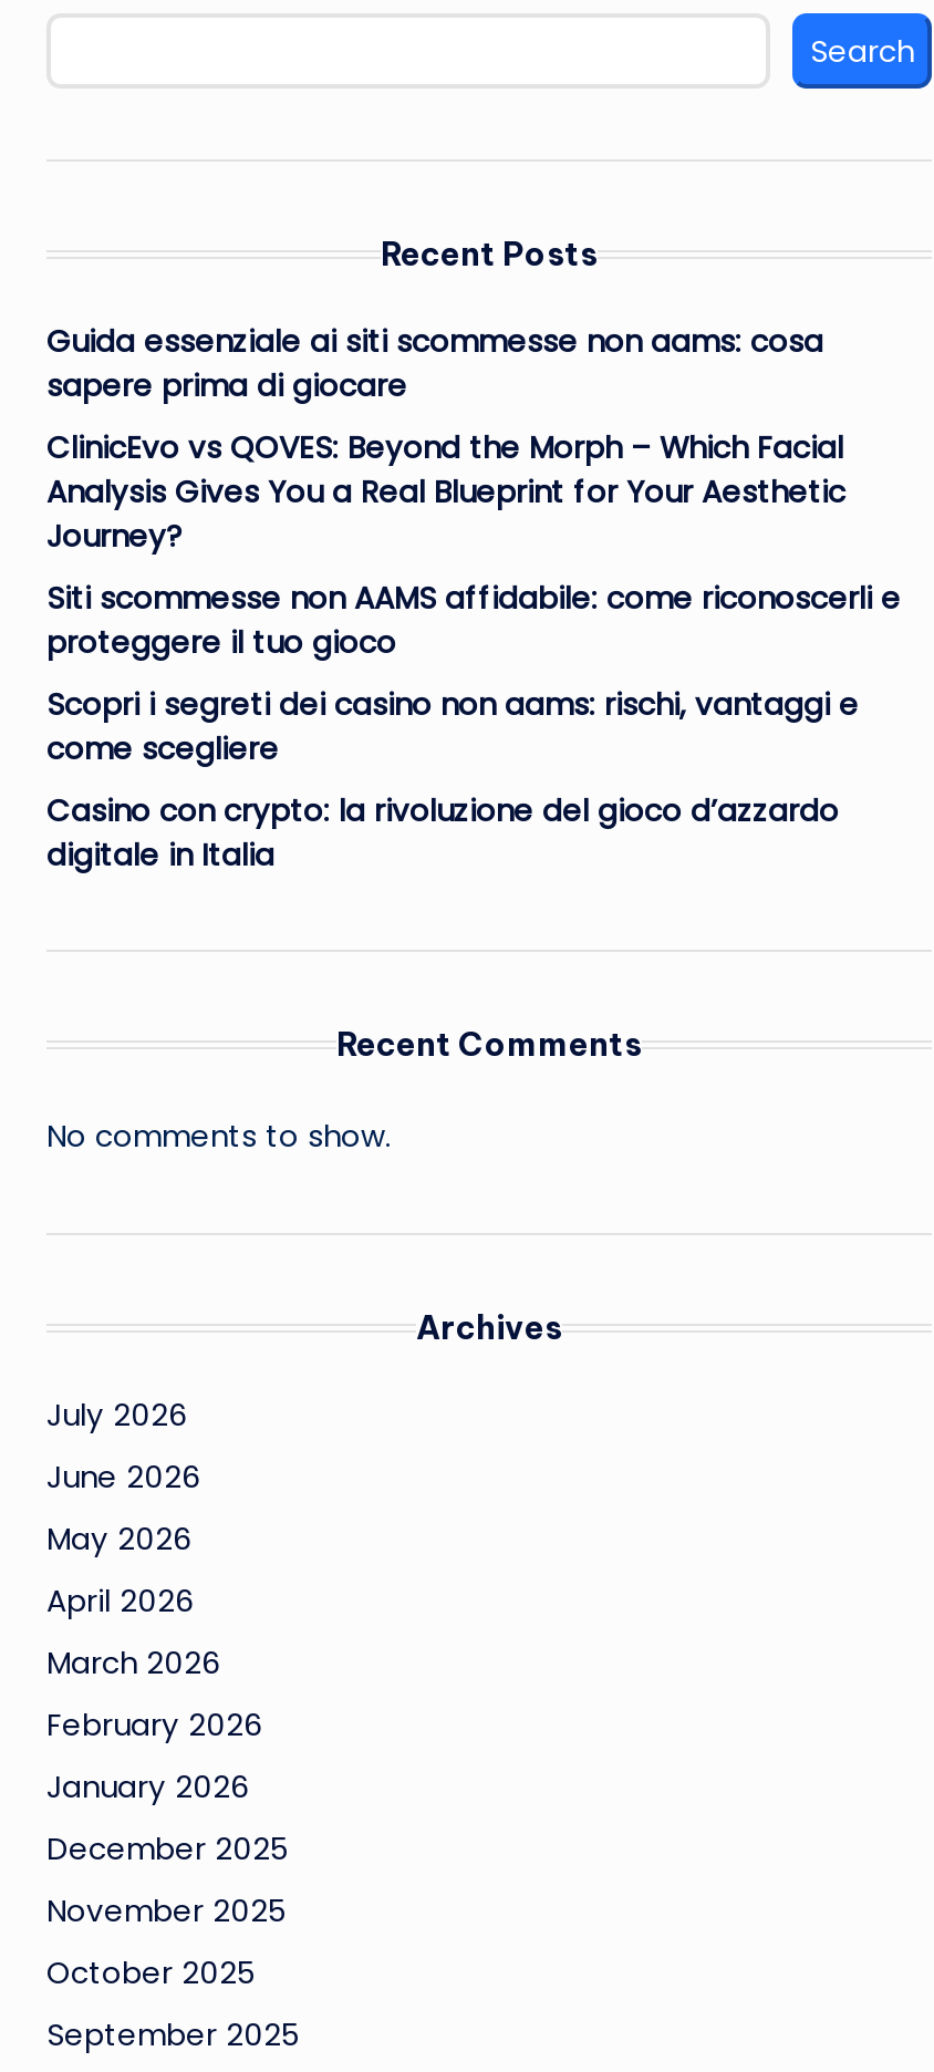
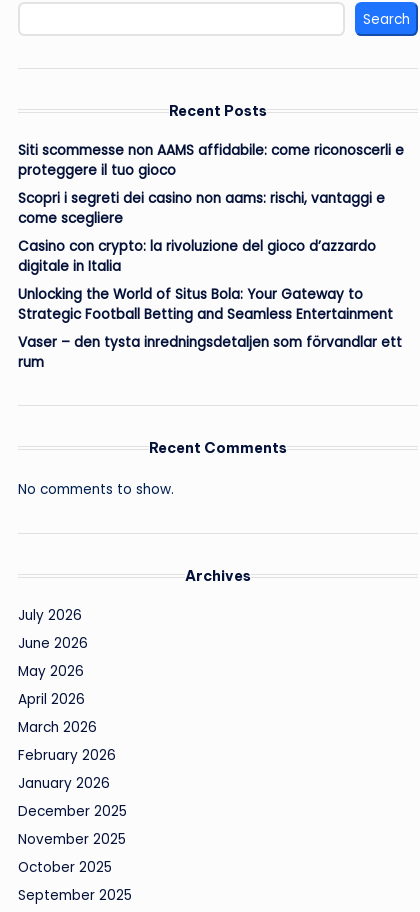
[46,321,845,558] Guida essenziale ai siti scommesse non aams: cosa | sapere prima di giocare | ClinicEvo vs QOVES: Beyond the Morph – Which Facial | Analysis Gives You a Real Blueprint for Your Aesthetic | Journey? -> none
moved [46,578,901,876] -> [18,141,404,276]: Siti scommesse non AAMS affidabile: come riconoscerli e | proteggere il tuo gioco | Scopri i segreti dei casino non aams: rischi, vantaggi e | come scegliere | Casino con crypto: la rivoluzione del gioco d’azzardo | digitale in Italia
none -> [18,285,402,372] Unlocking the World of Situs Bola: Your Gateway to | Strategic Football Betting and Seamless Entertainment | Vaser – den tysta inredningsdetaljen som förvandlar ett | rum

